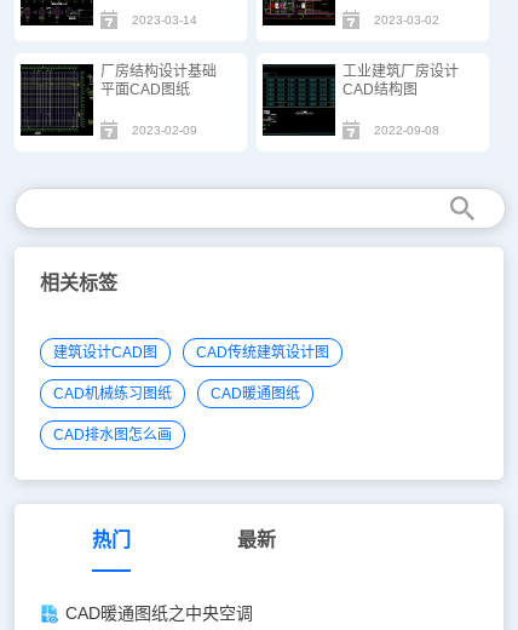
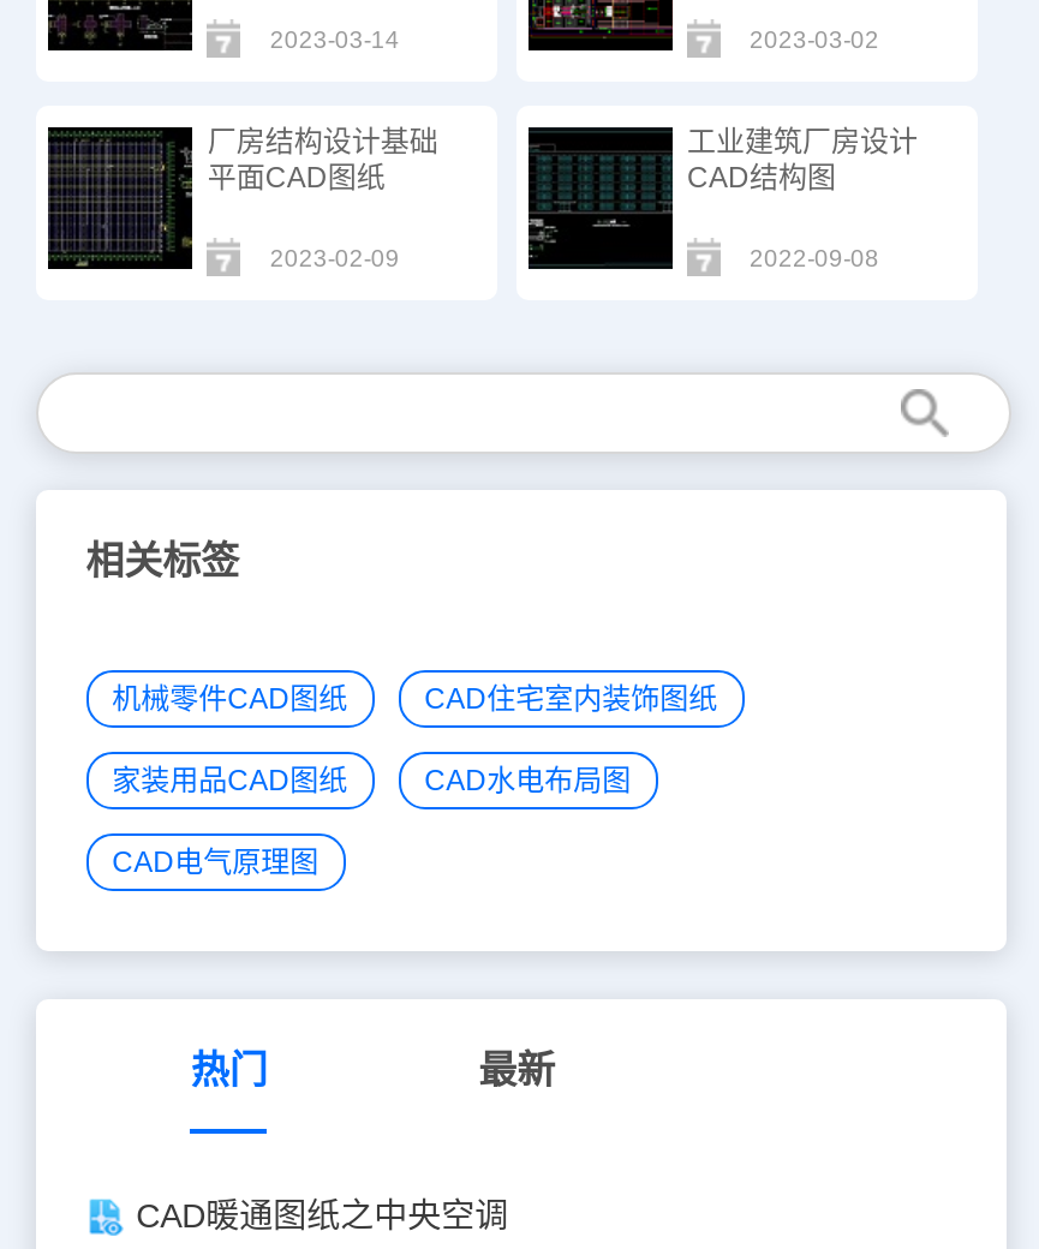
[53,344,329,361] 建筑设计CAD图 | CAD传统建筑设计图 -> [112,681,717,715] 机械零件CAD图纸 | CAD住宅室内装饰图纸
[53,385,300,402] CAD机械练习图纸 | CAD暖通图纸 -> [112,763,631,797] 家装用品CAD图纸 | CAD水电布局图
[53,426,171,443] CAD排水图怎么画 -> [112,845,319,878] CAD电气原理图

